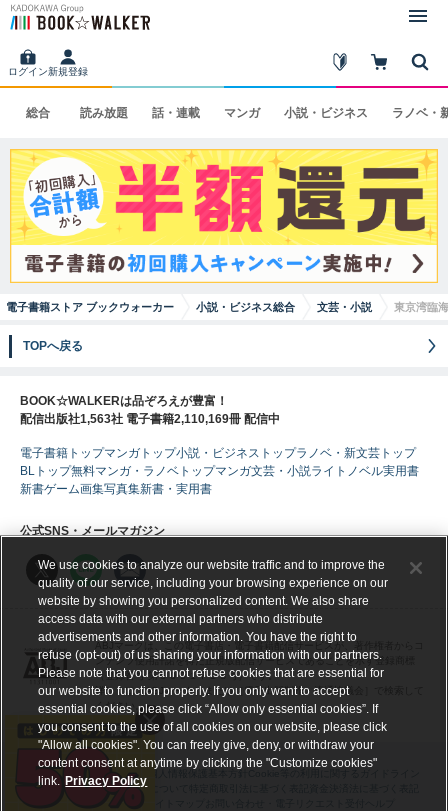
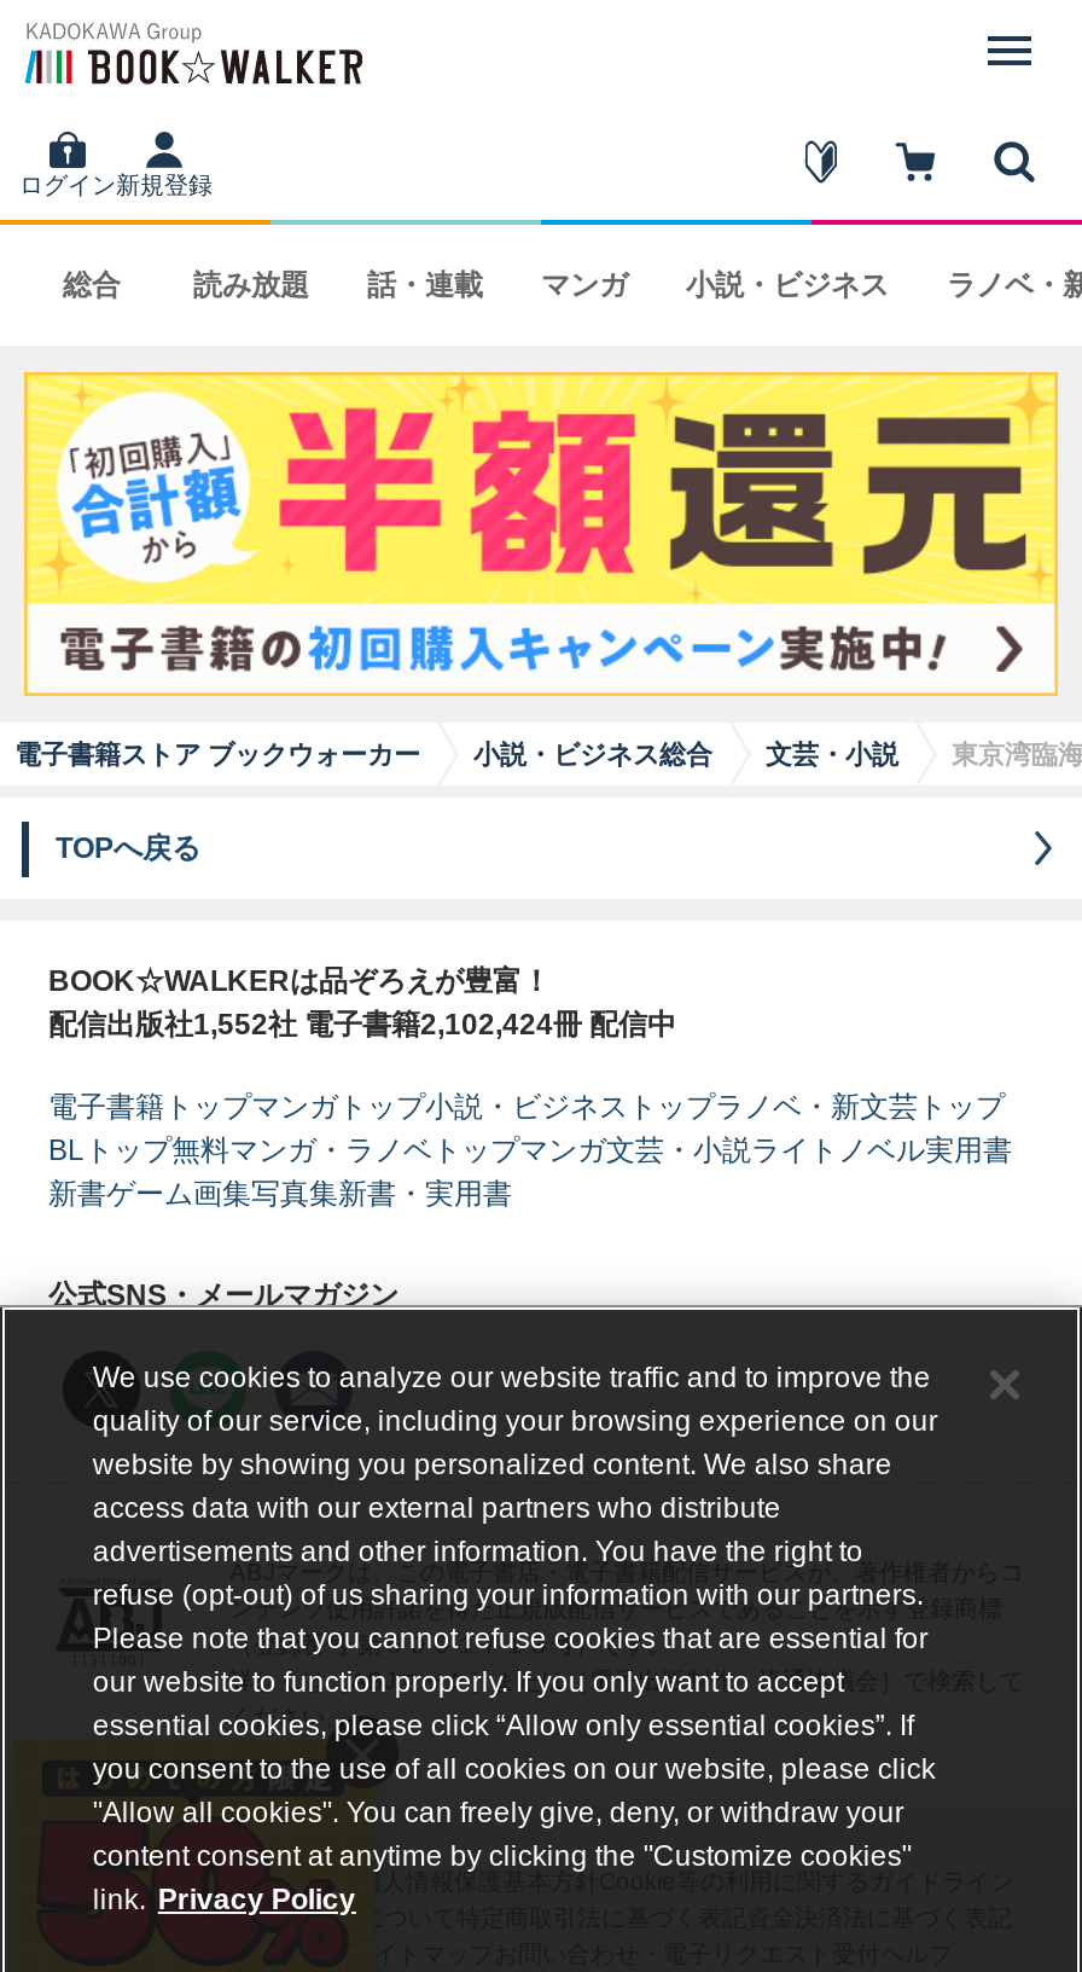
[20,412,280,426] 配信出版社1,563社 電子書籍2,110,169冊 配信中 -> [48,1007,676,1041] 配信出版社1,552社 電子書籍2,102,424冊 配信中

